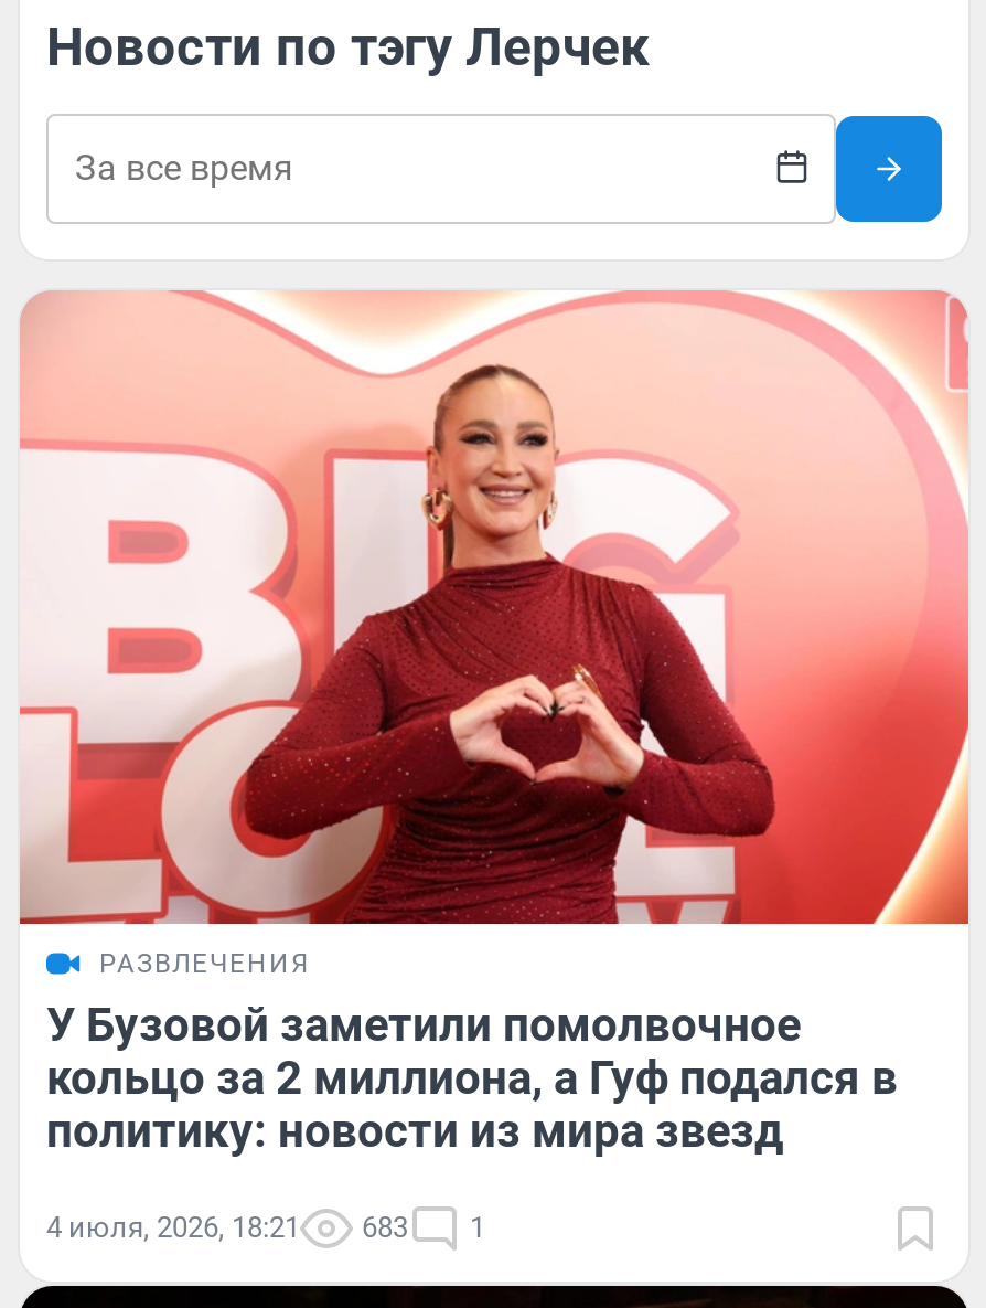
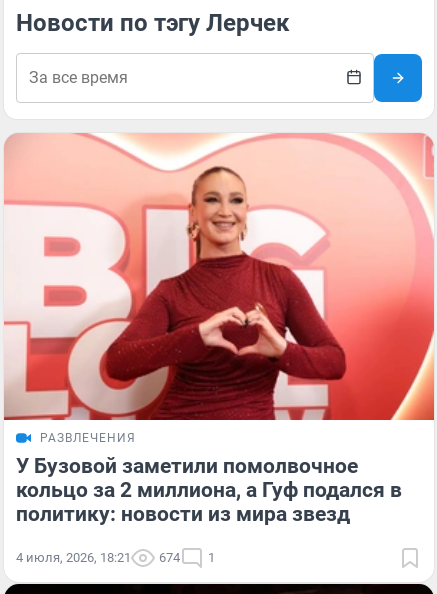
[46,1210,485,1243] 4 июля, 2026, 18:21 683 1 -> [16,550,215,565] 4 июля, 2026, 18:21 674 1

